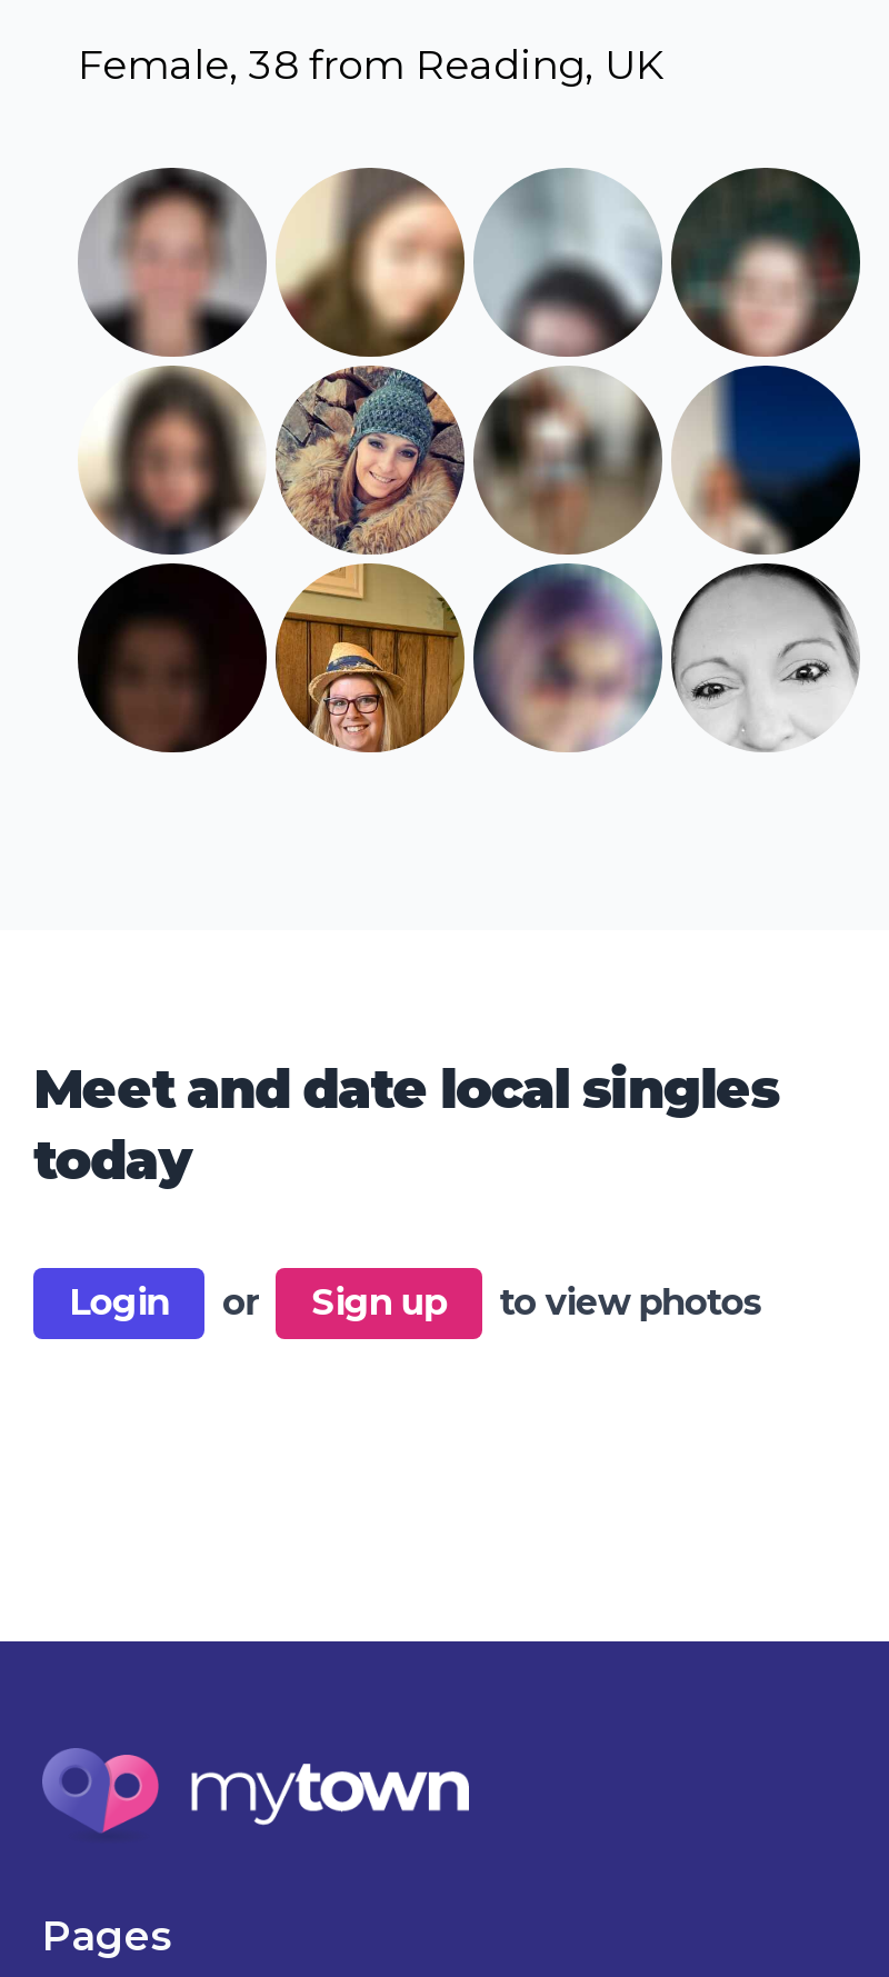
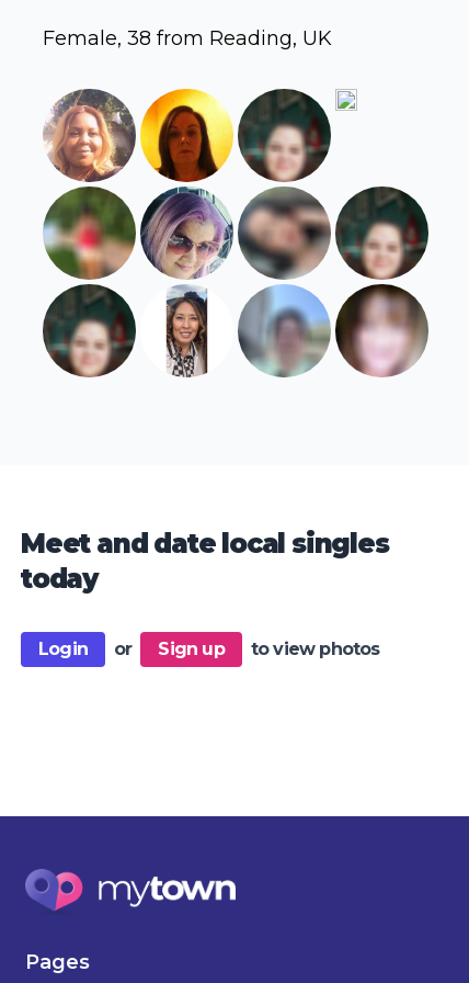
[80,166,862,752] [image] -> [43,88,428,377] [image]

